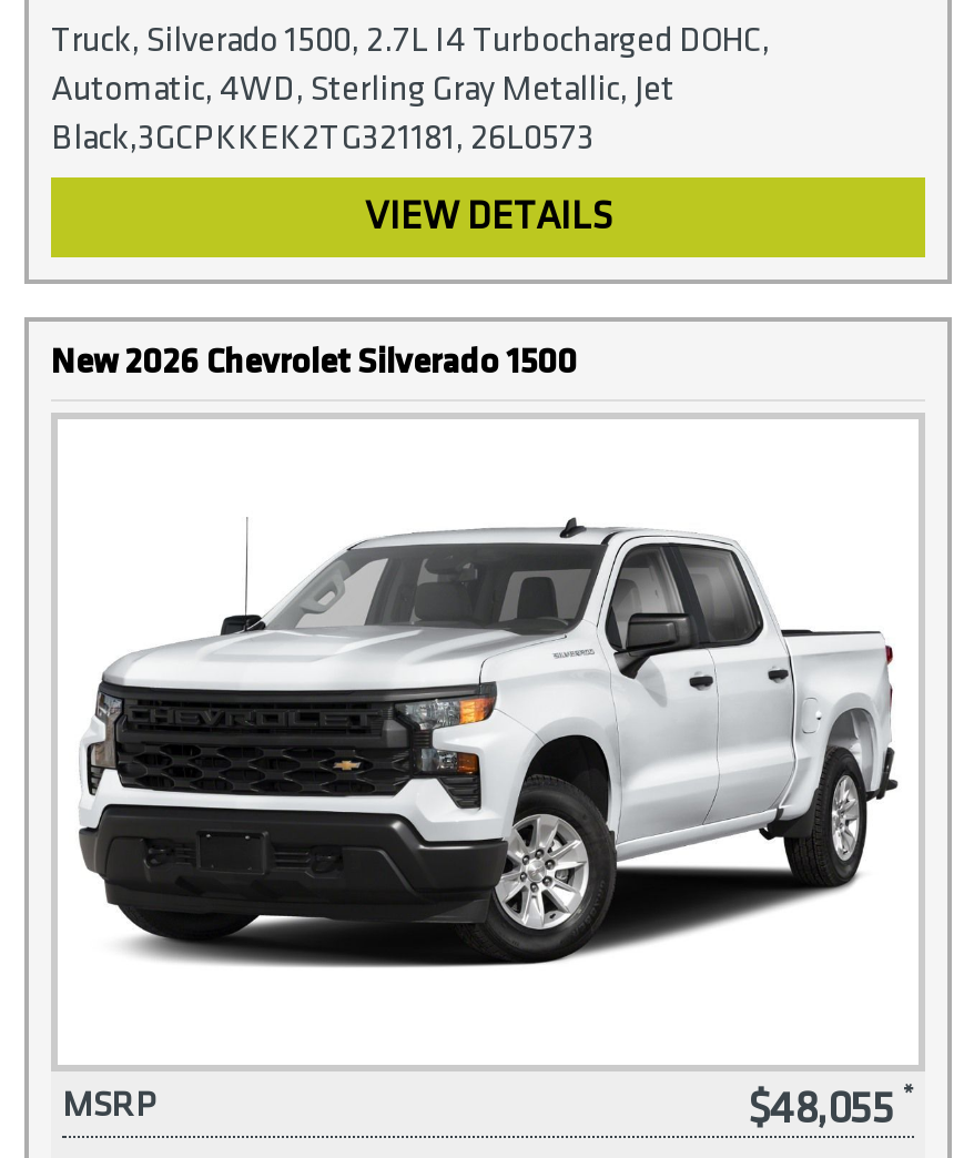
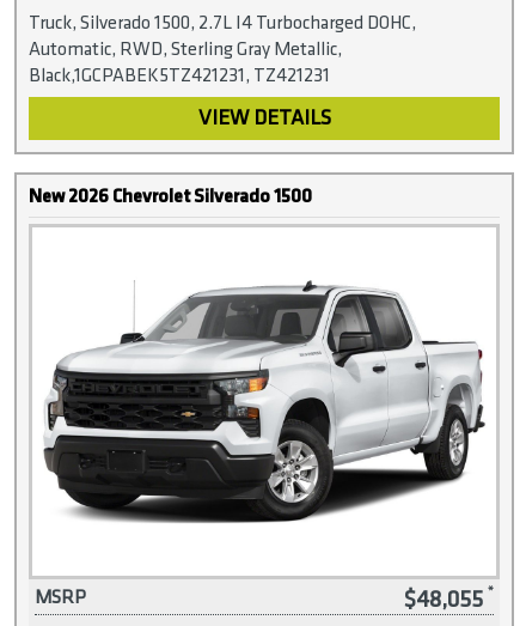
[51,70,674,161] Automatic, 4WD, Sterling Gray Metallic, Jet | Black,3GCPKKEK2TG321181, 26L0573 -> [29,38,342,87] Automatic, RWD, Sterling Gray Metallic, | Black,1GCPABEK5TZ421231, TZ421231

